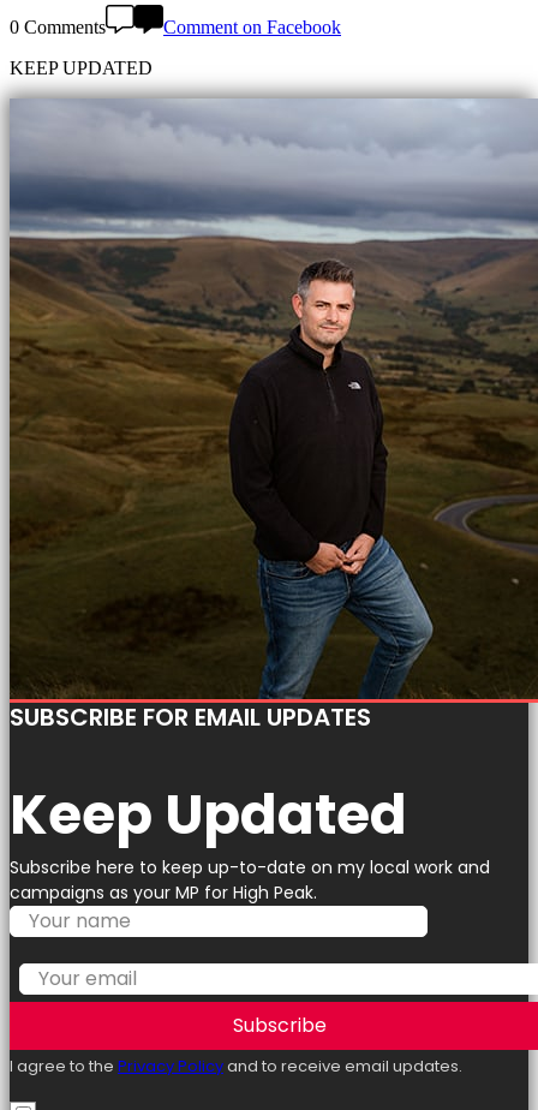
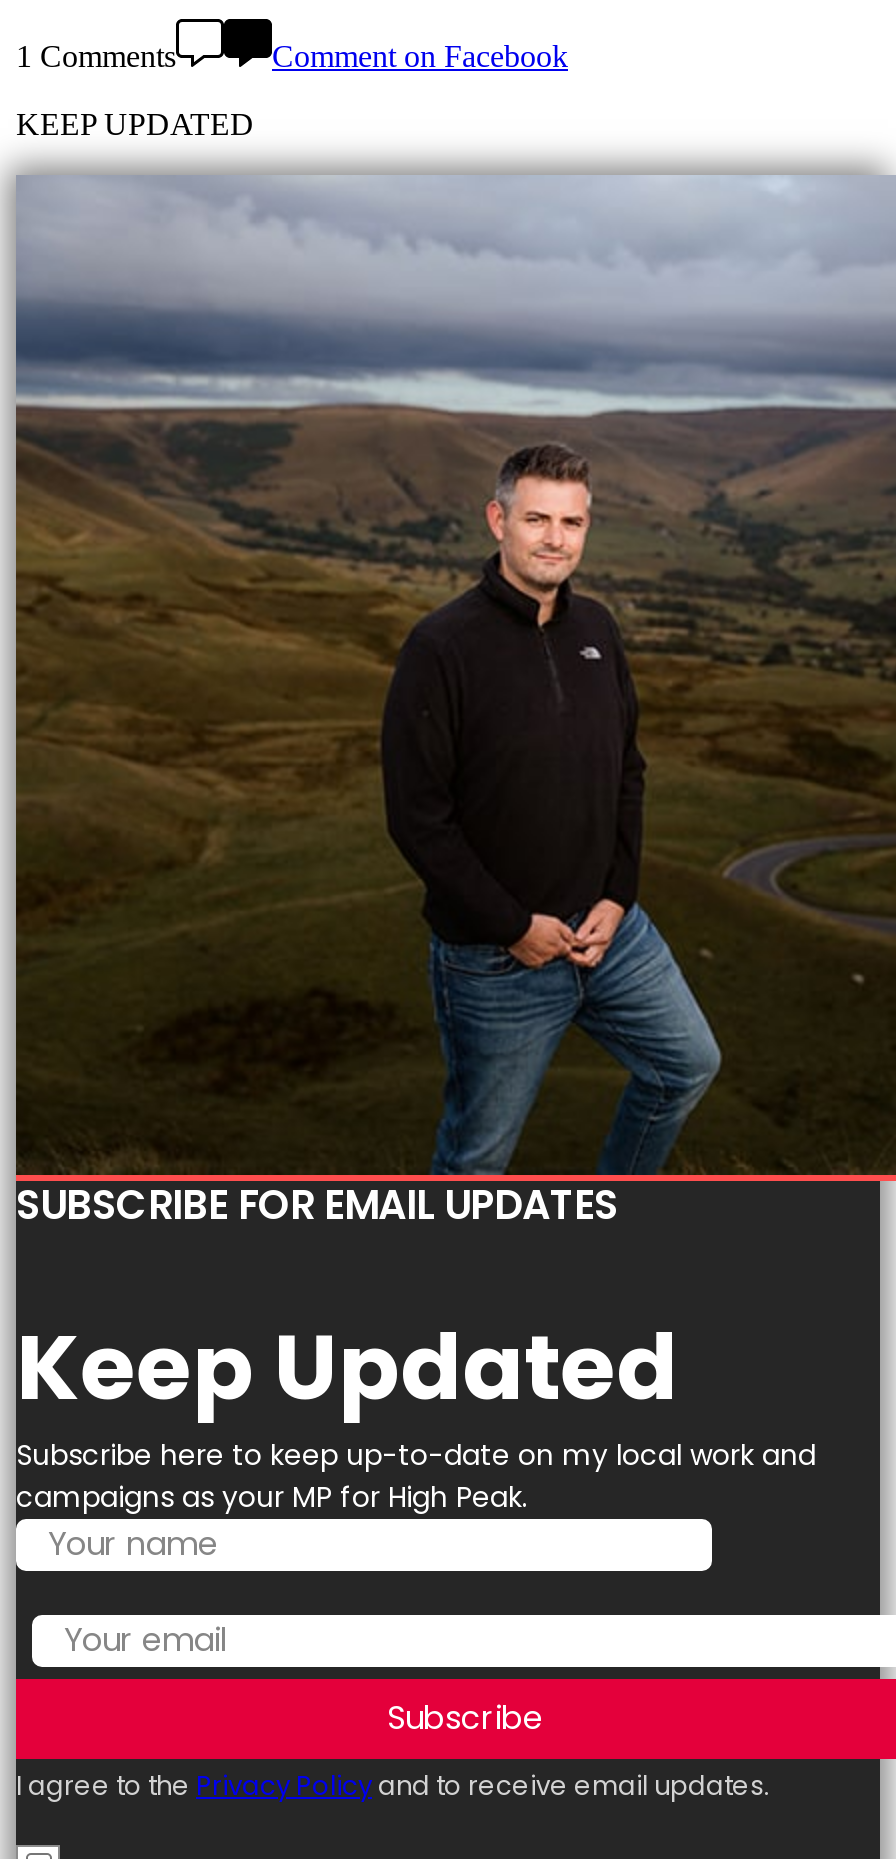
[10,16,106,37] 0 Comments -> [16,38,176,72] 1 Comments

